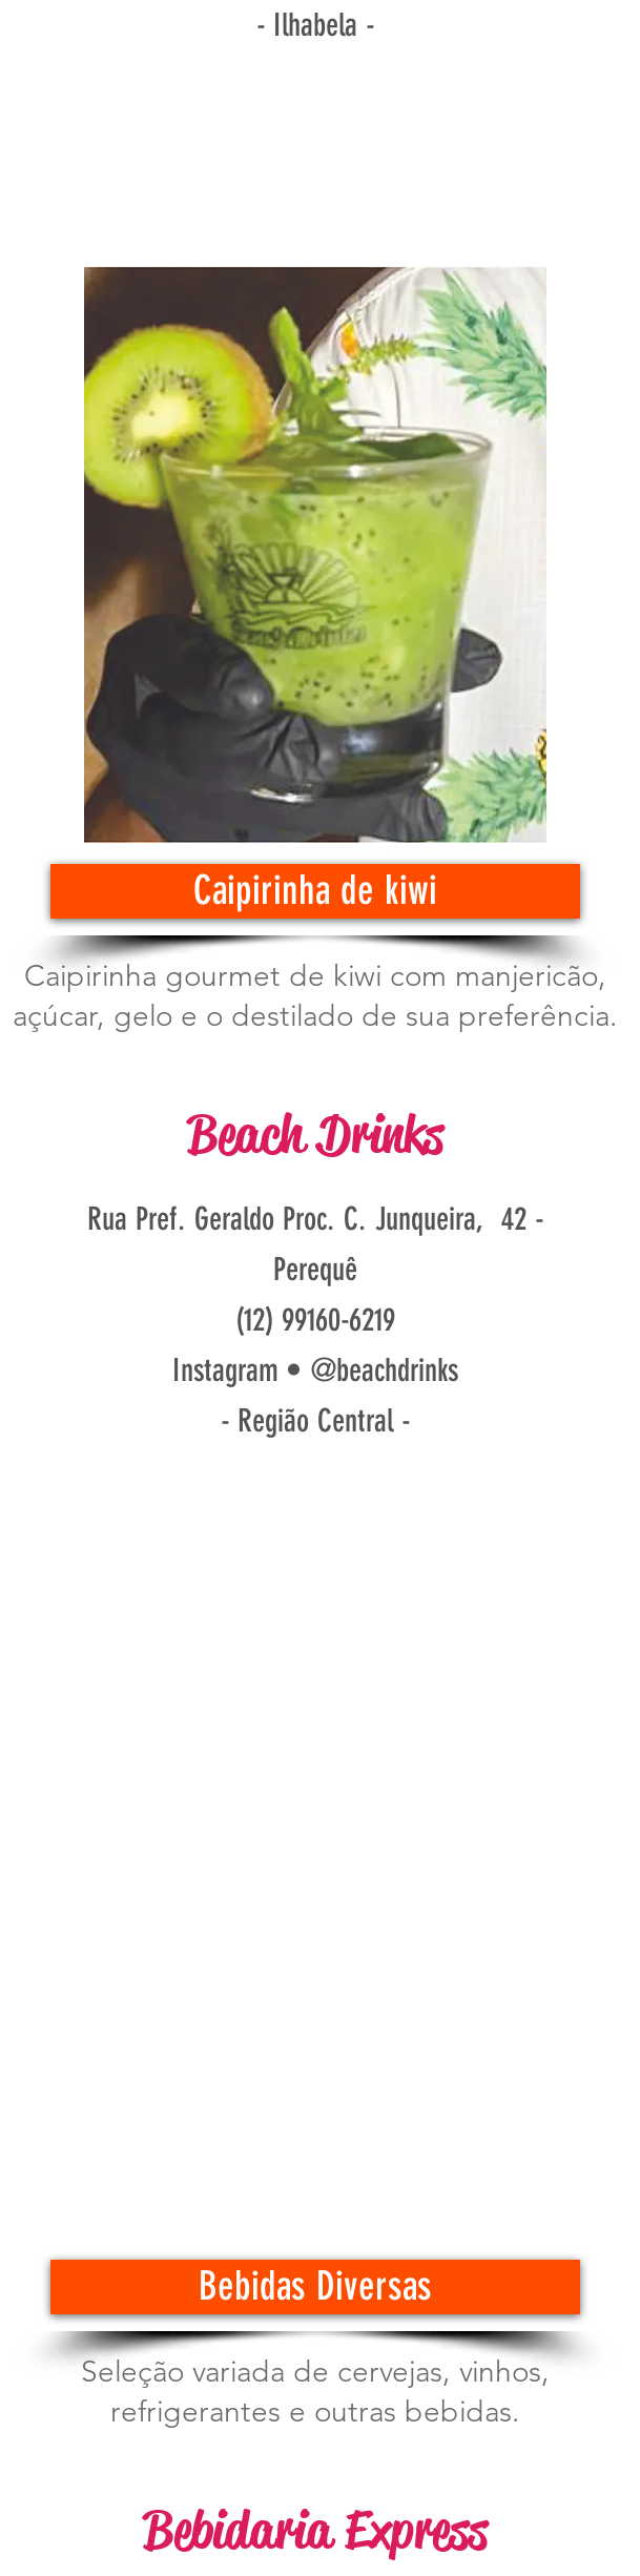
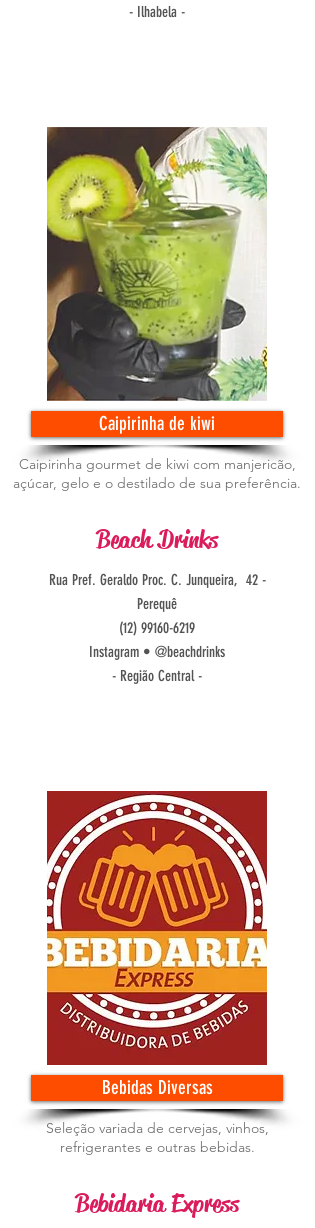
none -> [46,790,268,1066] [image]

